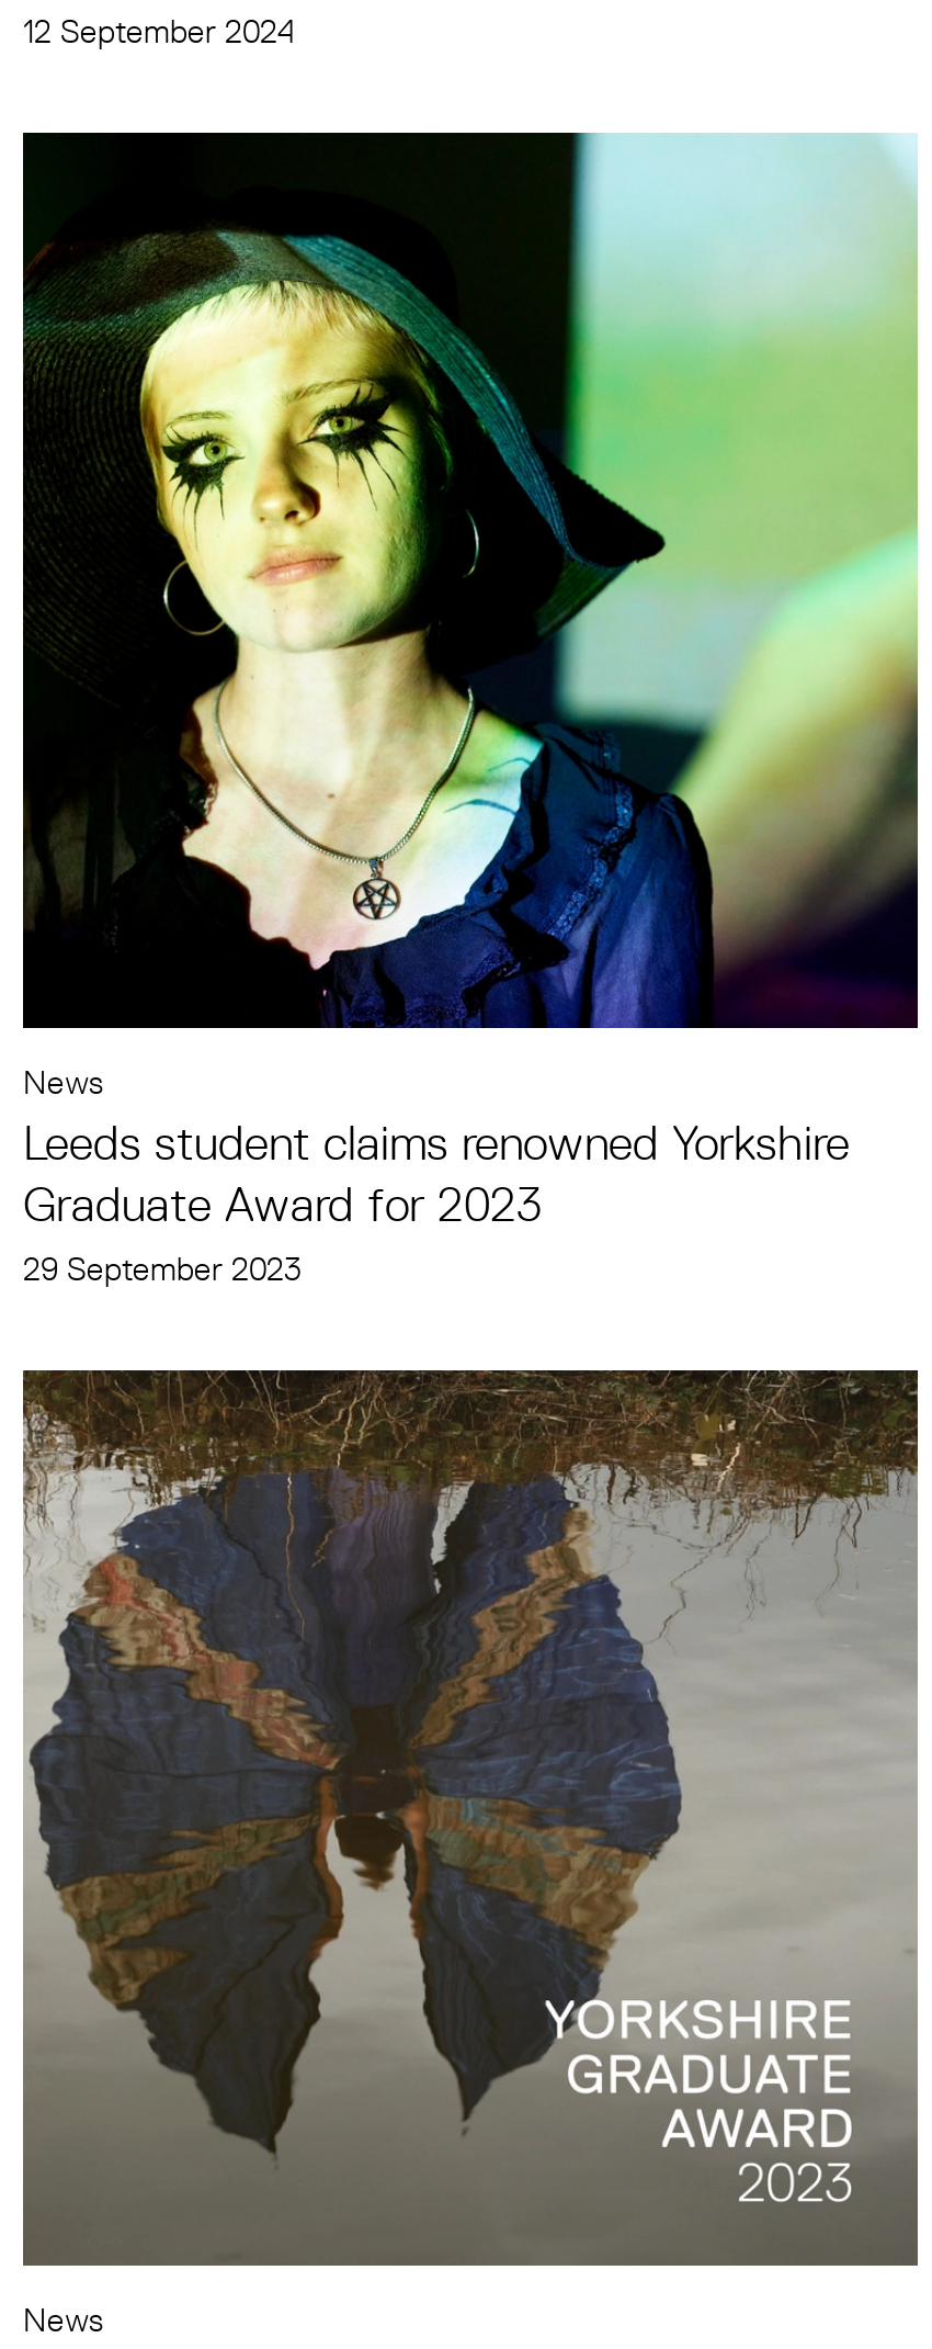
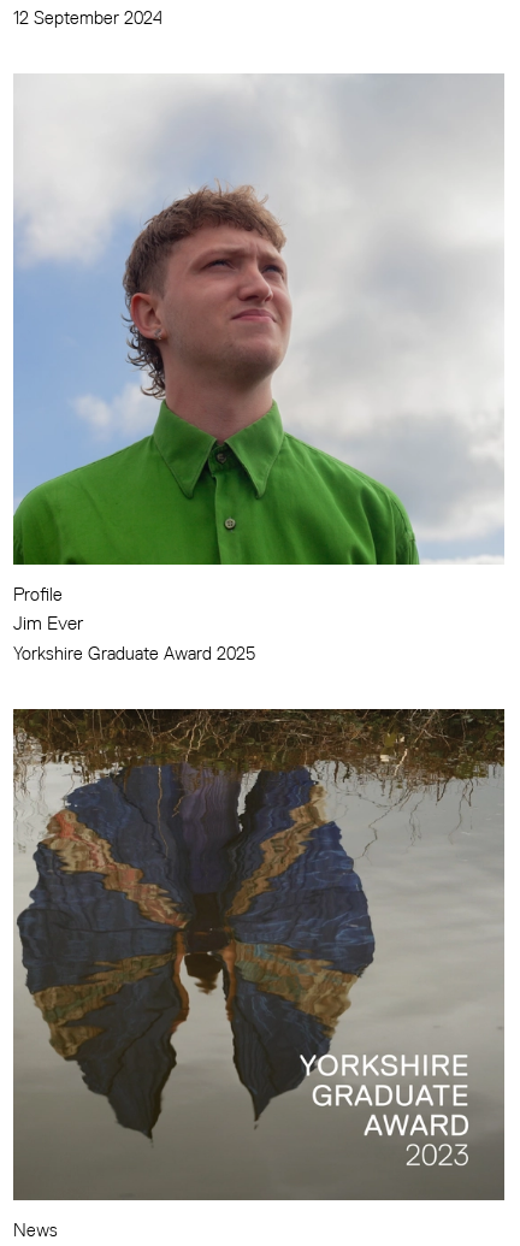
[21,131,920,1289] [image] | News | Leeds student claims renowned Yorkshire | Graduate Award for 2023 | 29 September 2023 -> [12,73,504,664] [image] | Profile | Jim Ever | Yorkshire Graduate Award 2025

